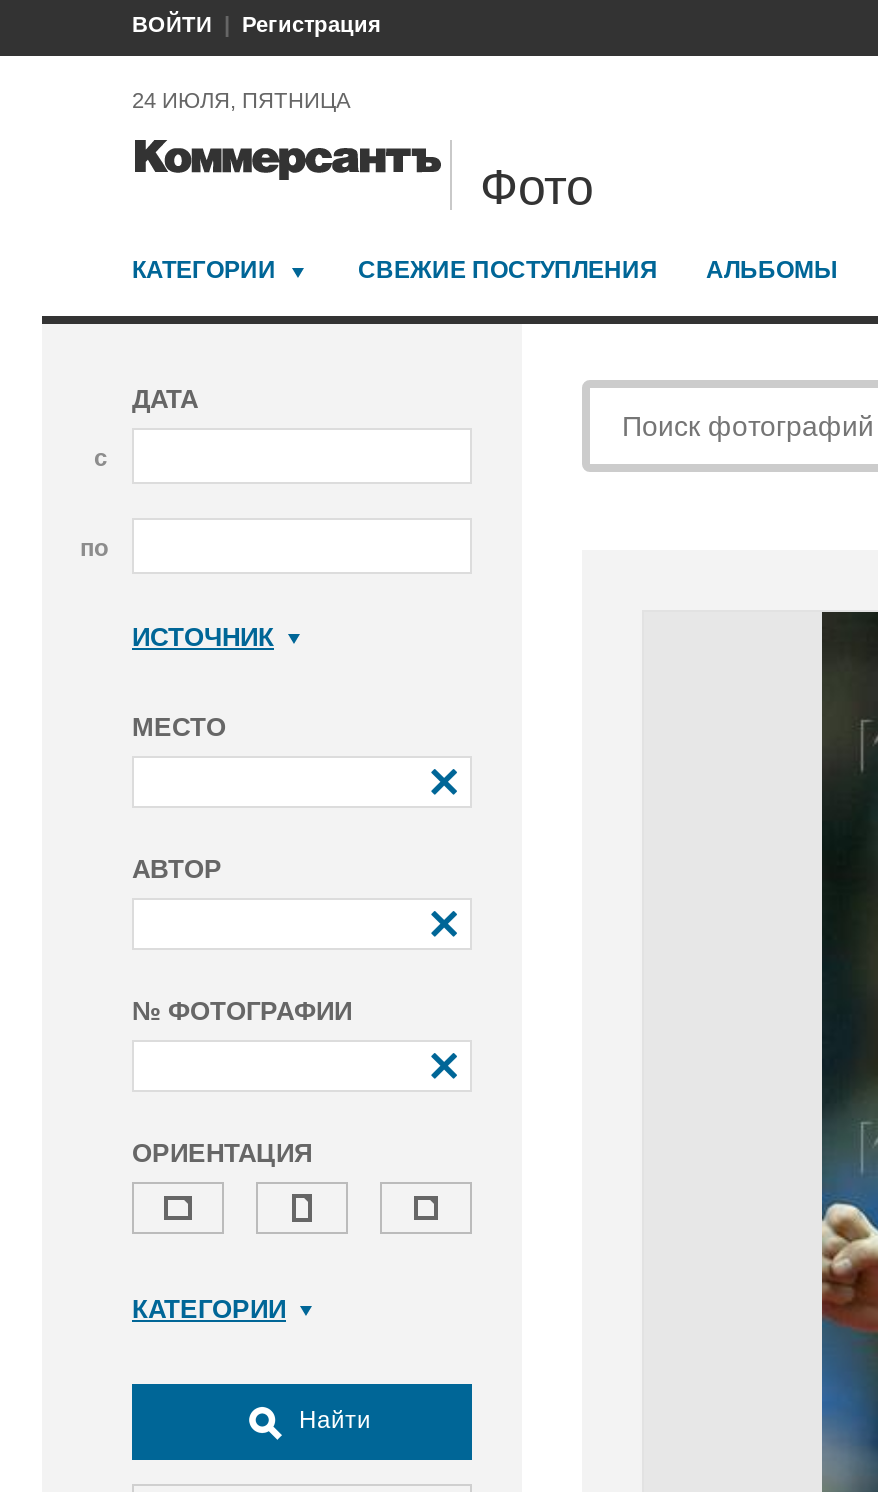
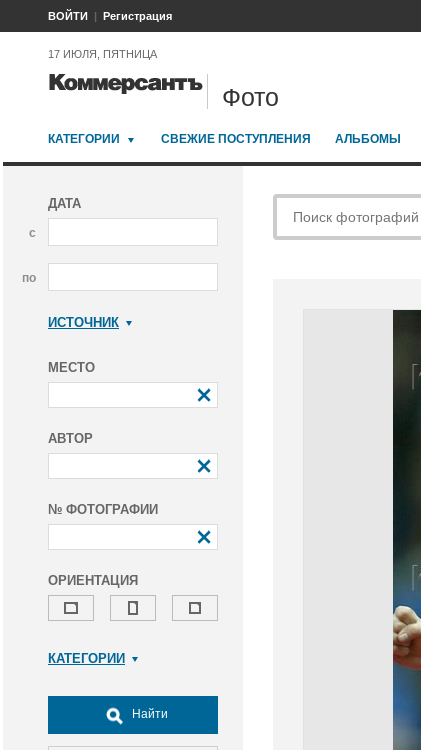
[132,88,350,112] 24 ИЮЛЯ, ПЯТНИЦА -> [48,48,157,60] 17 ИЮЛЯ, ПЯТНИЦА

